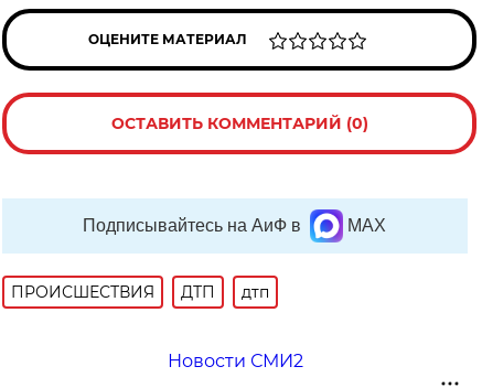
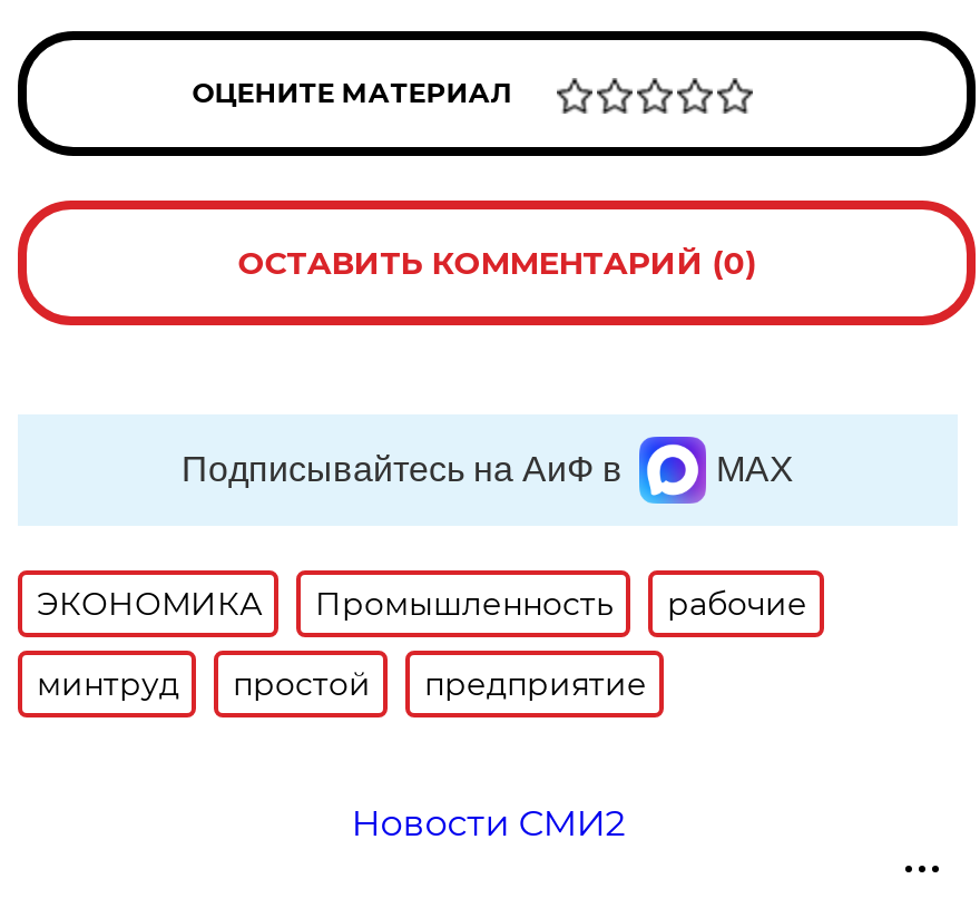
[11,282,270,302] ПРОИСШЕСТВИЯ | ДТП | дтп -> [37,584,807,704] ЭКОНОМИКА | Промышленность | рабочие | минтруд | простой | предприятие

